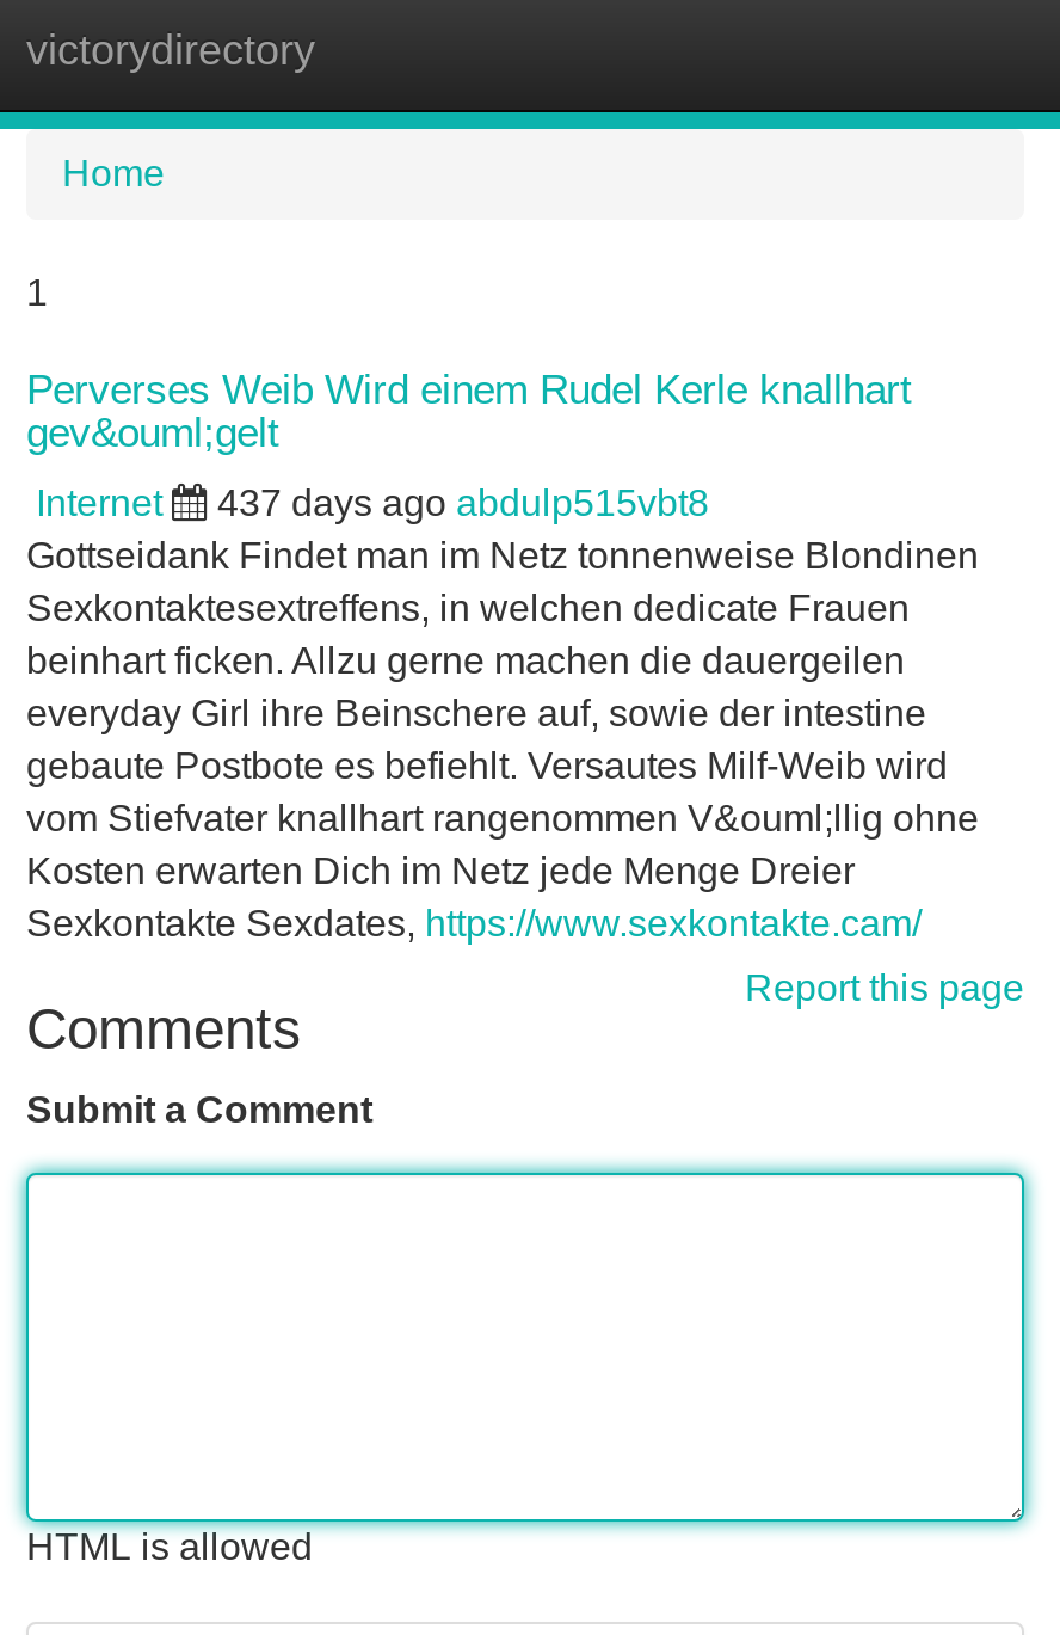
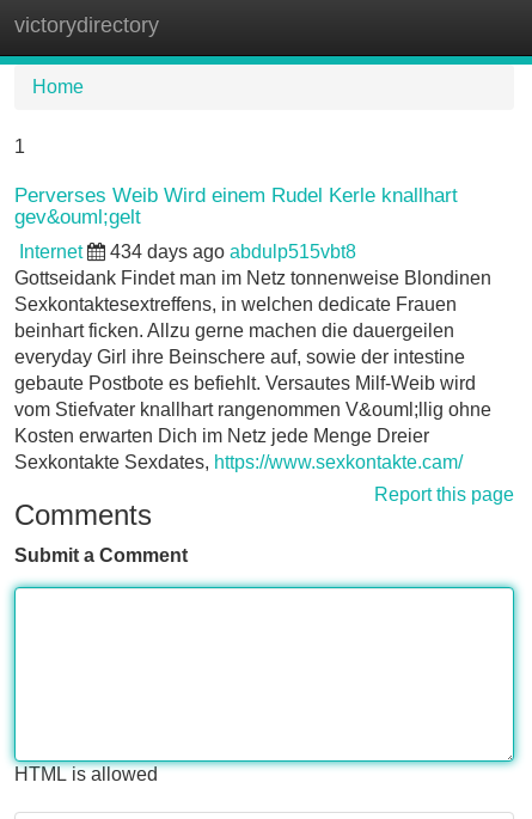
[217,482,709,523] 437 days ago abdulp515vbt8 -> [110,242,356,262] 434 days ago abdulp515vbt8

